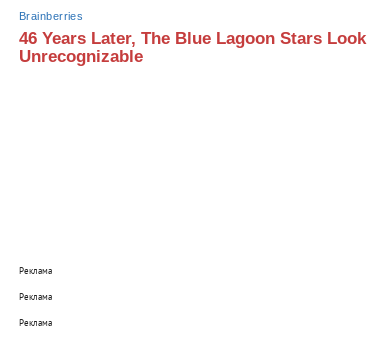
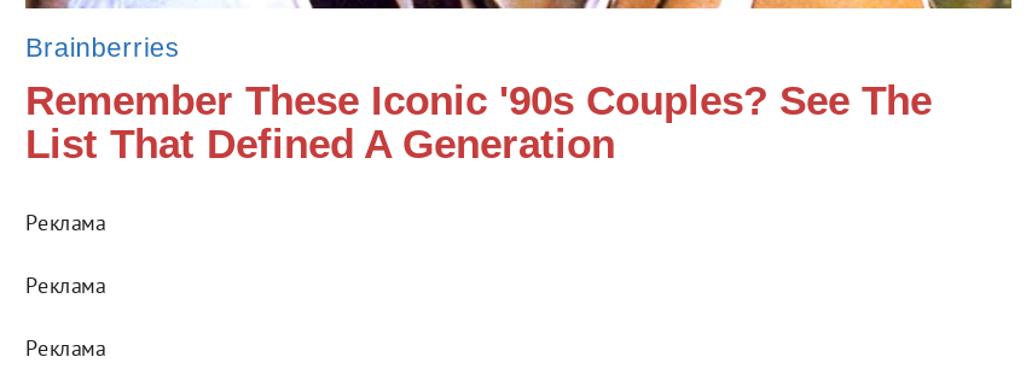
[19,29,366,66] 46 Years Later, The Blue Lagoon Stars Look | Unrecognizable -> [25,78,932,167] Remember These Iconic '90s Couples? See The | List That Defined A Generation

